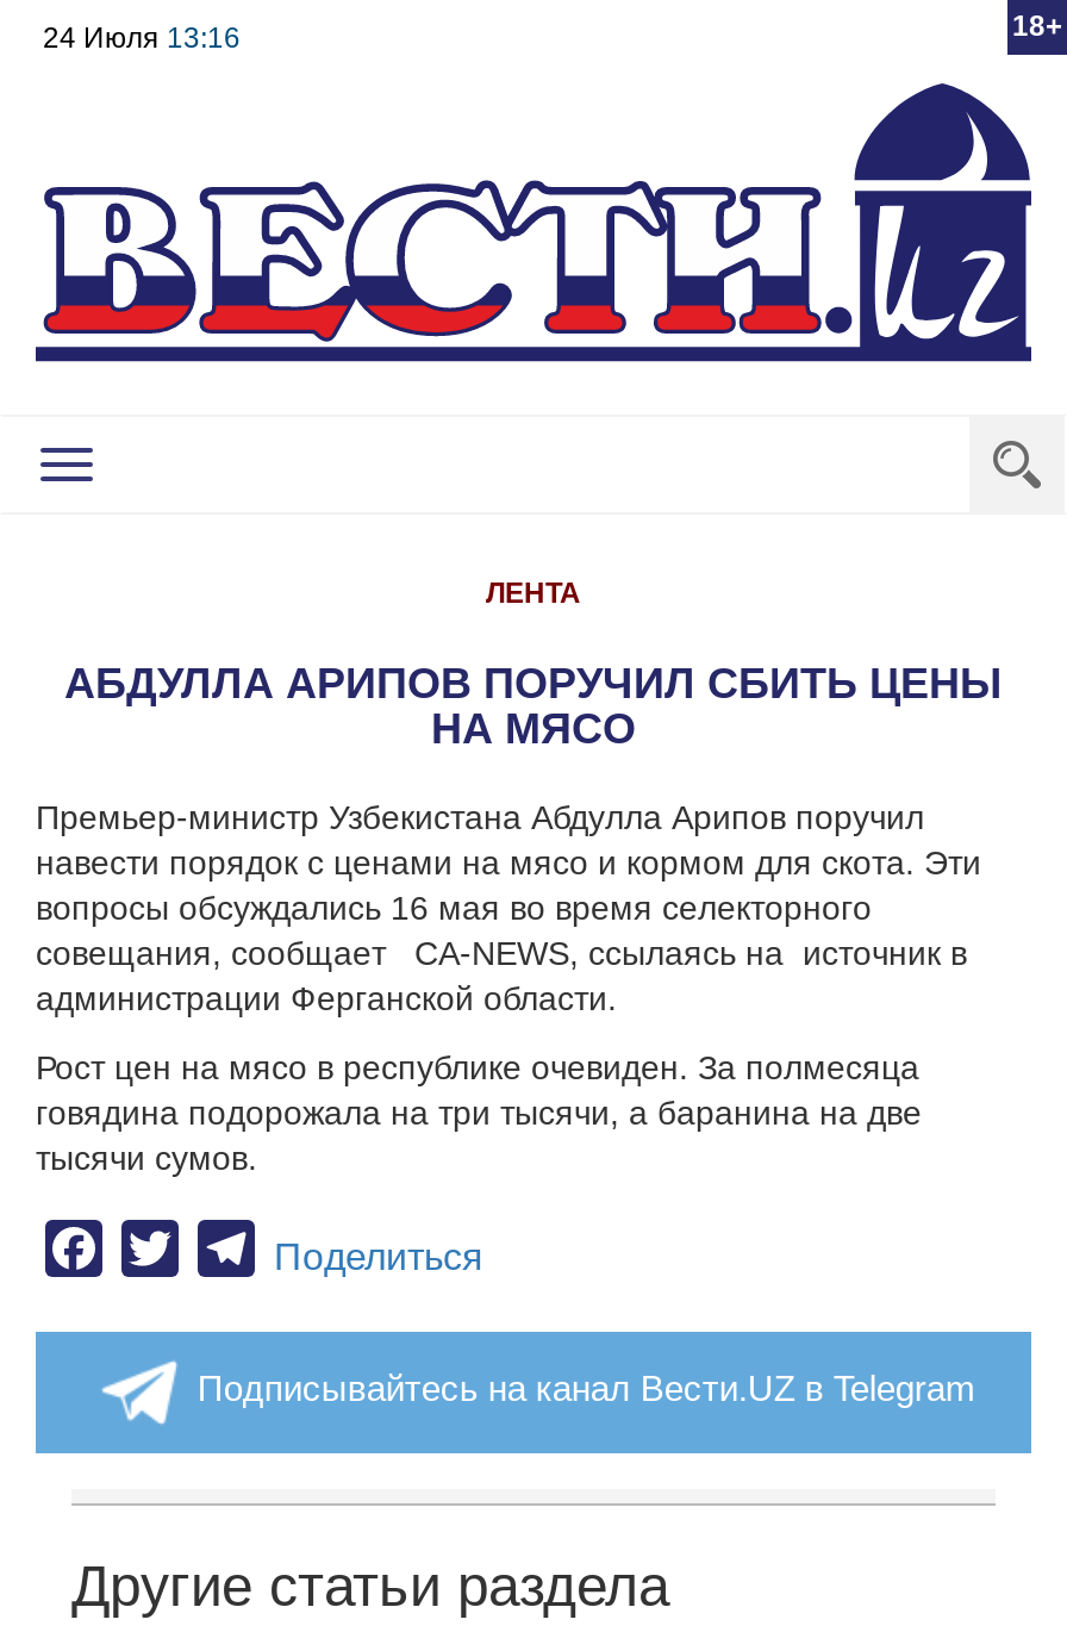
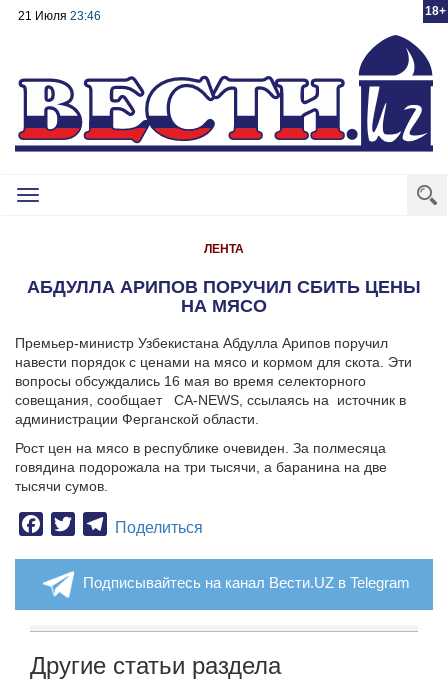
[43,21,241,55] 24 Июля 13:16 -> [18,9,101,23] 21 Июля 23:46

